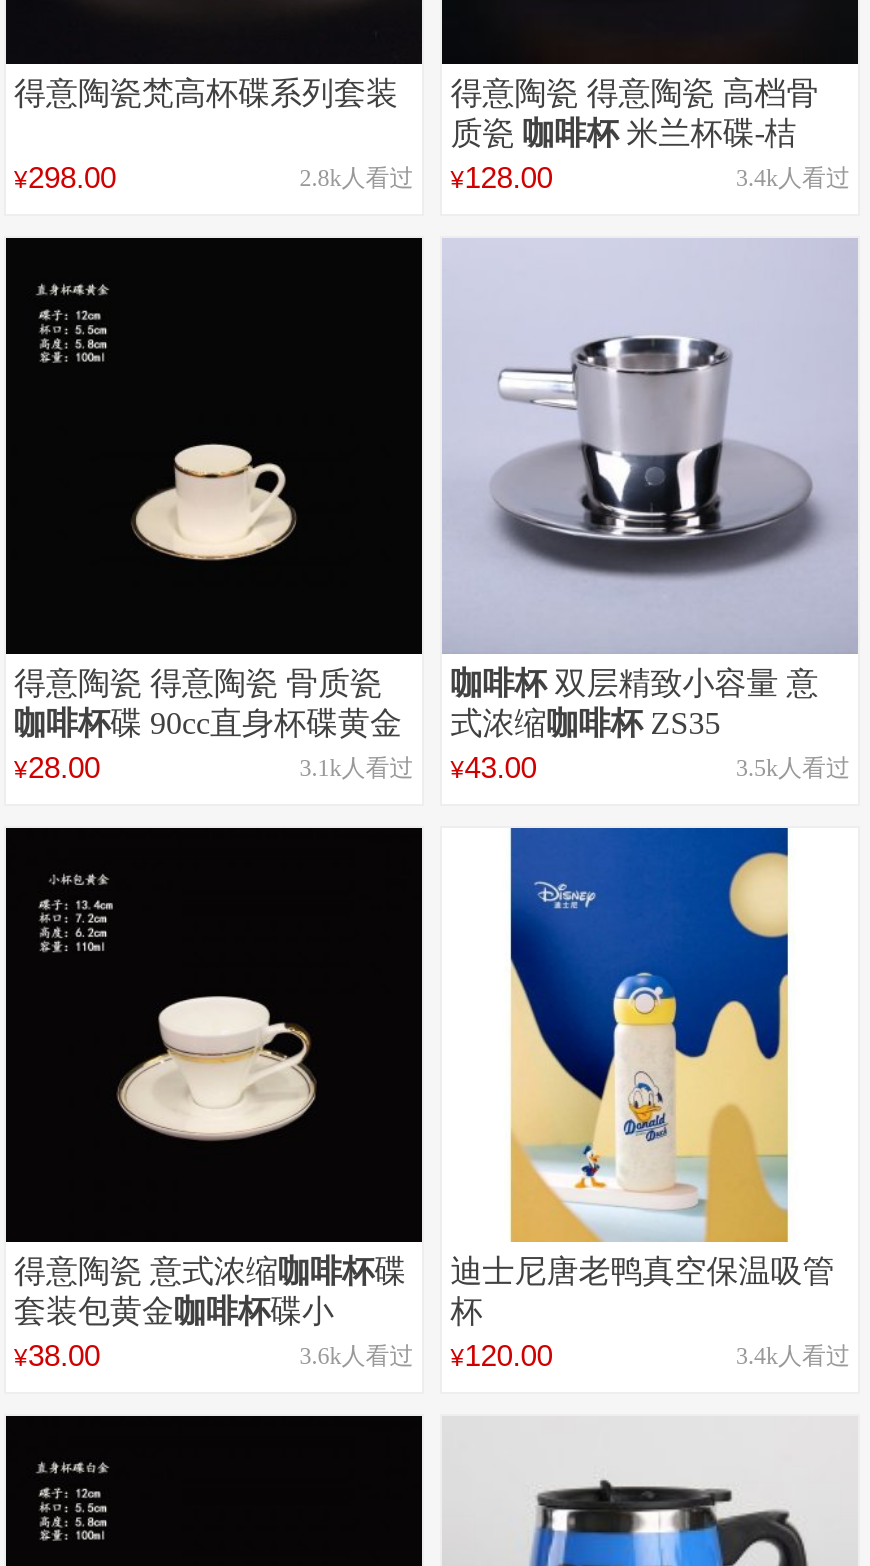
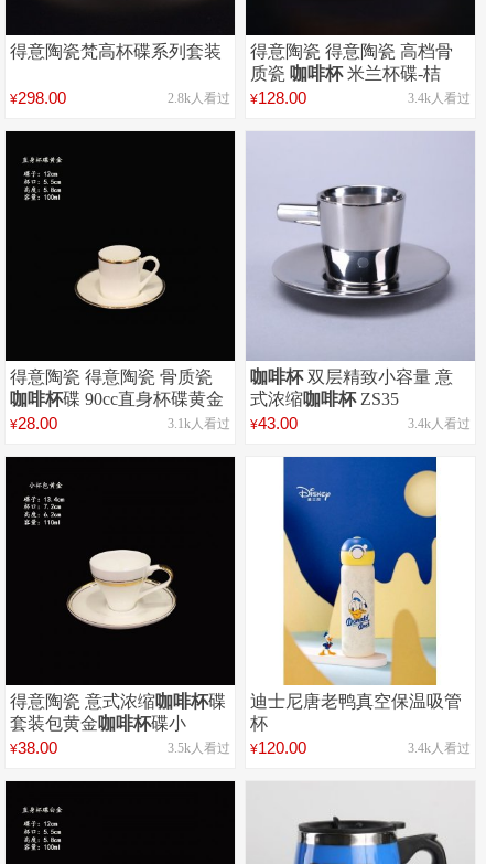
[736,753,850,779] 3.5k人看过 -> [408,416,471,430] 3.4k人看过
[299,1339,553,1373] 3.6k人看过 ¥120.00 -> [167,739,307,757] 3.5k人看过 ¥120.00

